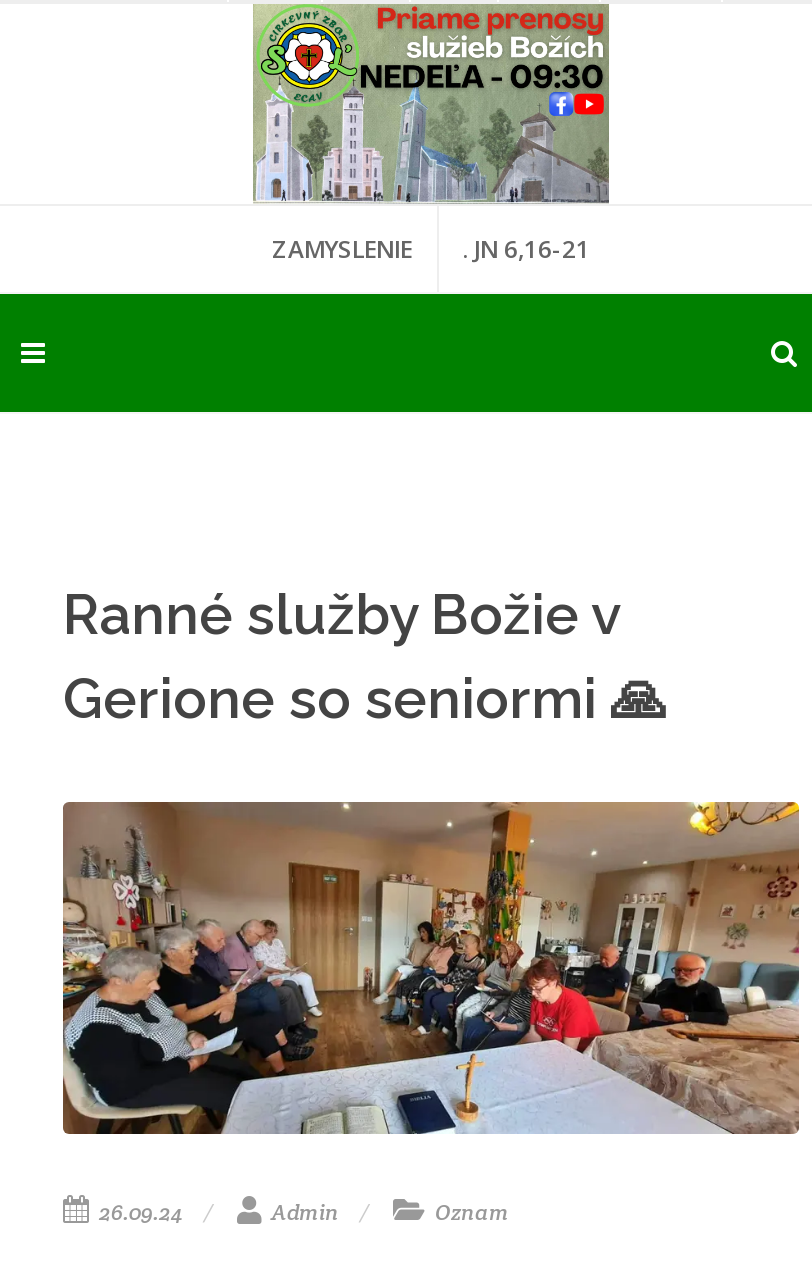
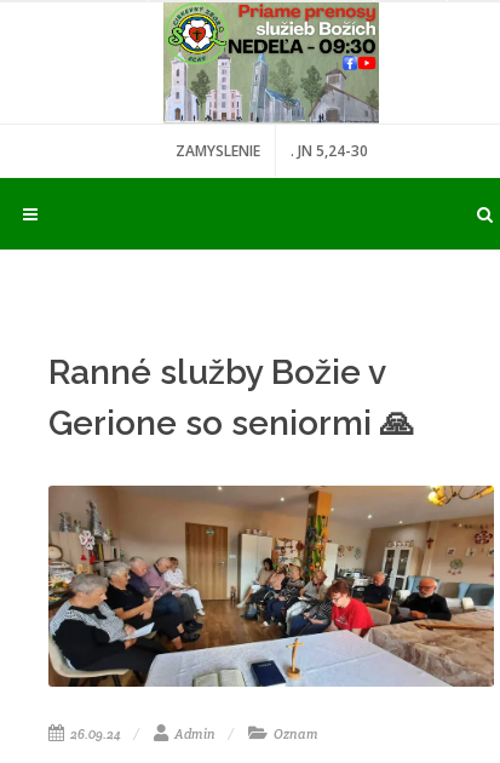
[272,232,590,266] ZAMYSLENIE . JN 6,16-21 -> [175,140,367,161] ZAMYSLENIE . JN 5,24-30

